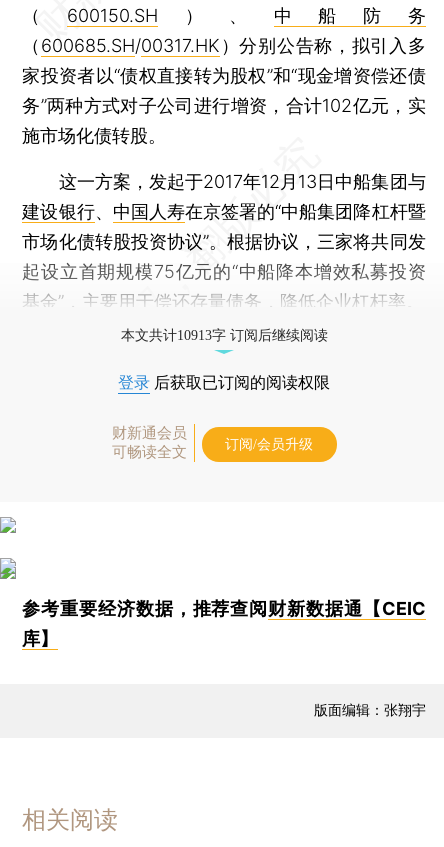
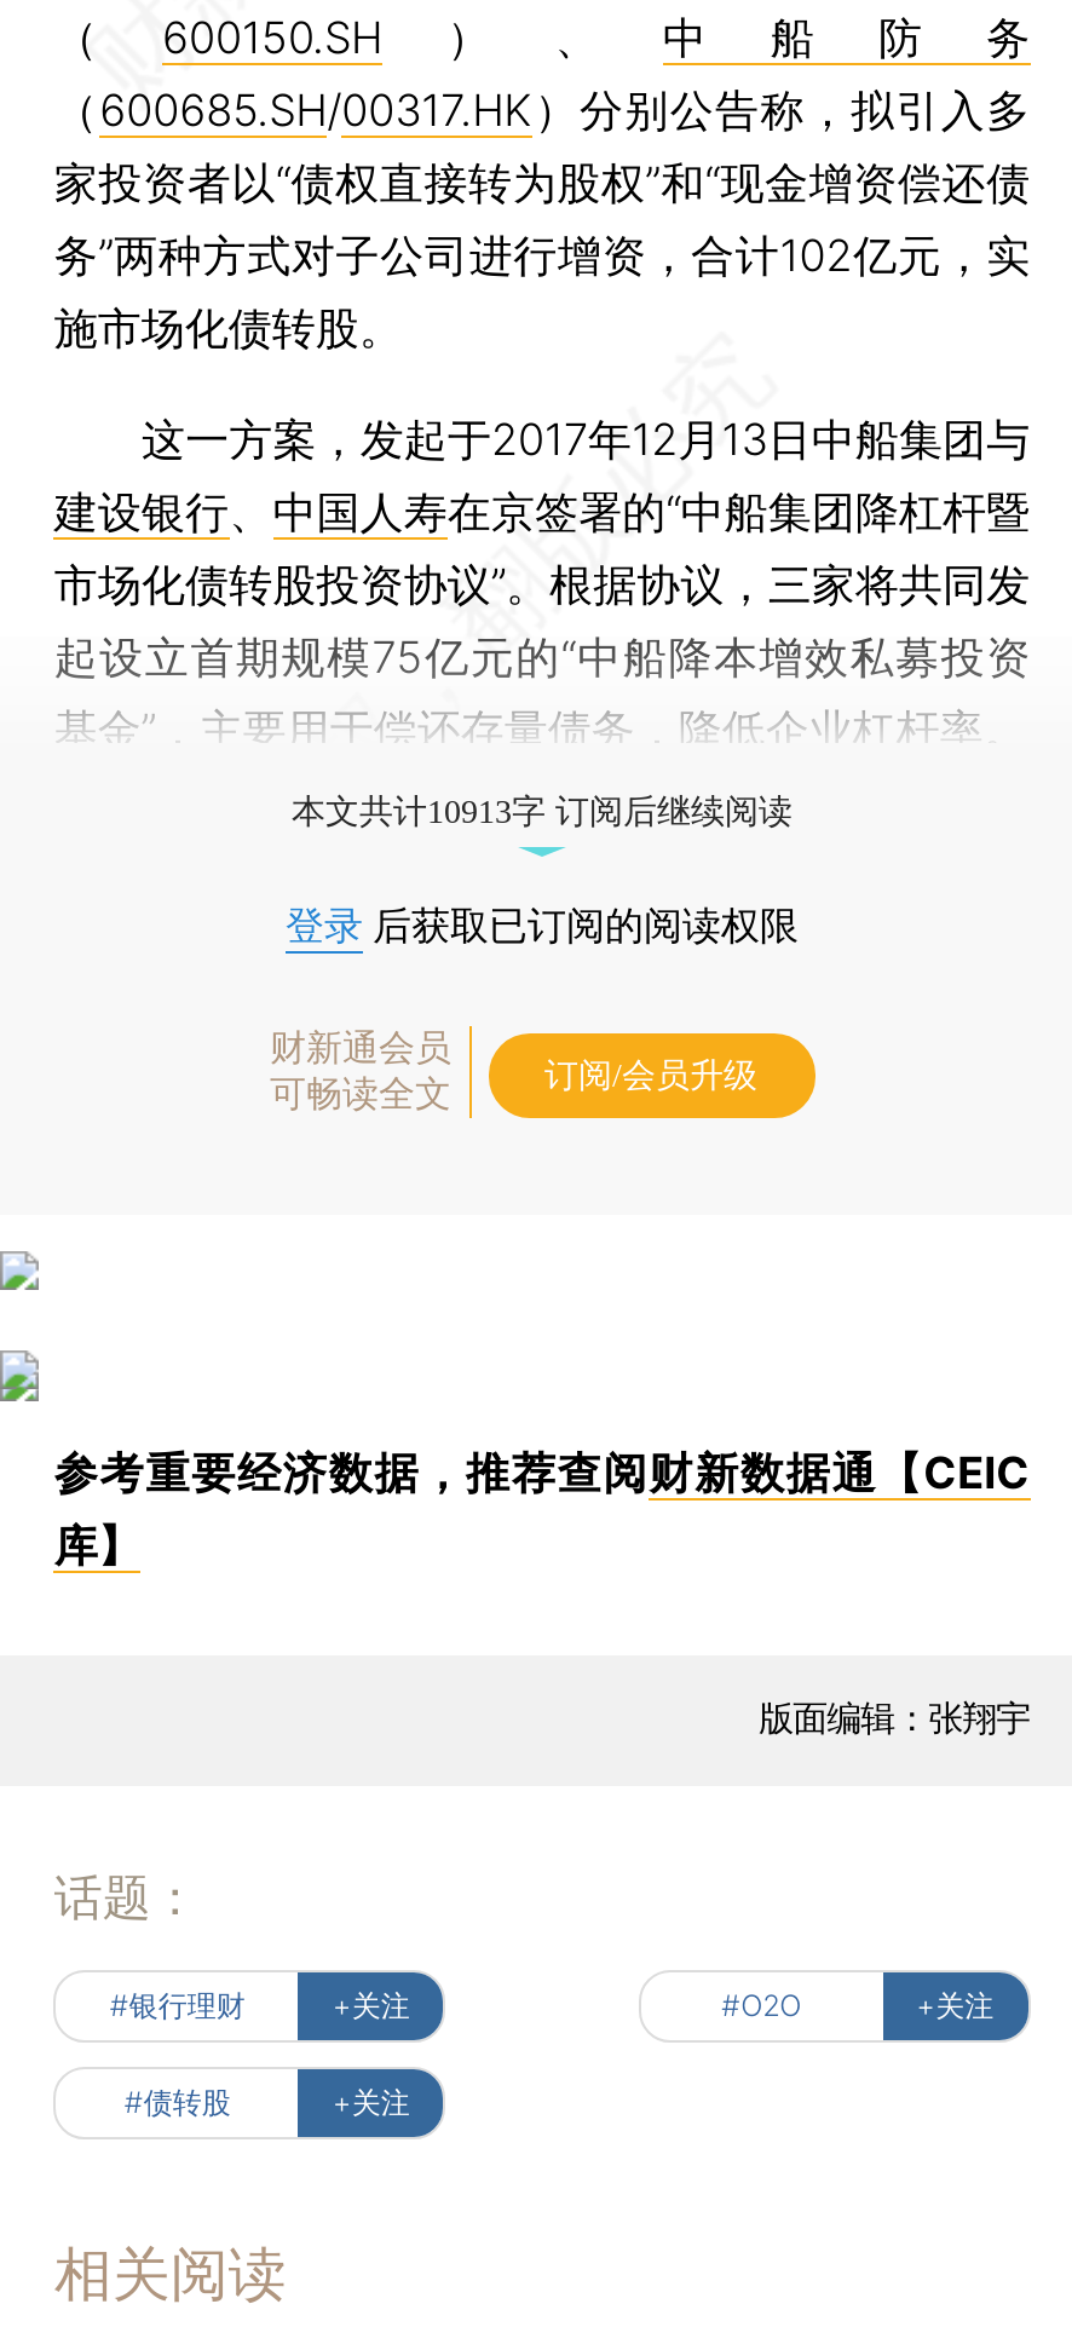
none -> [54,1868,994,2120] 话题： | #银行理财 | +关注 | #O2O | +关注 | #债转股 | +关注

